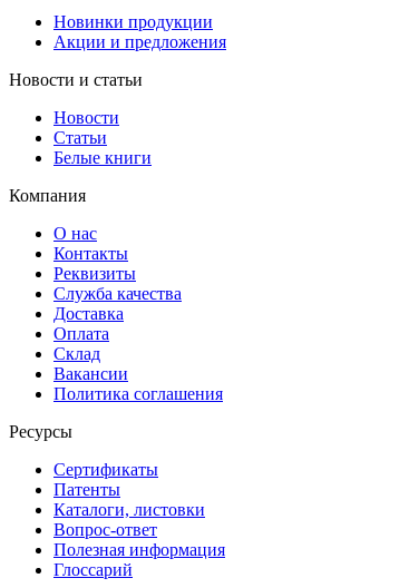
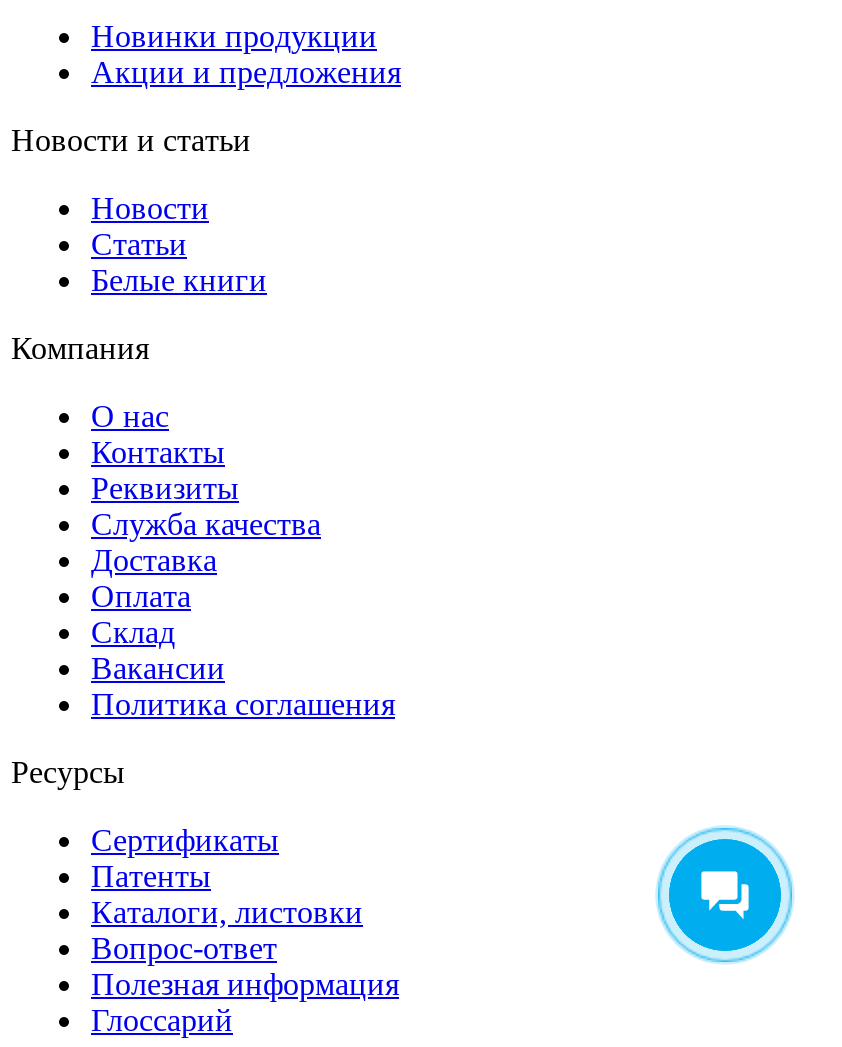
none -> [653,823,797,967] [image]

